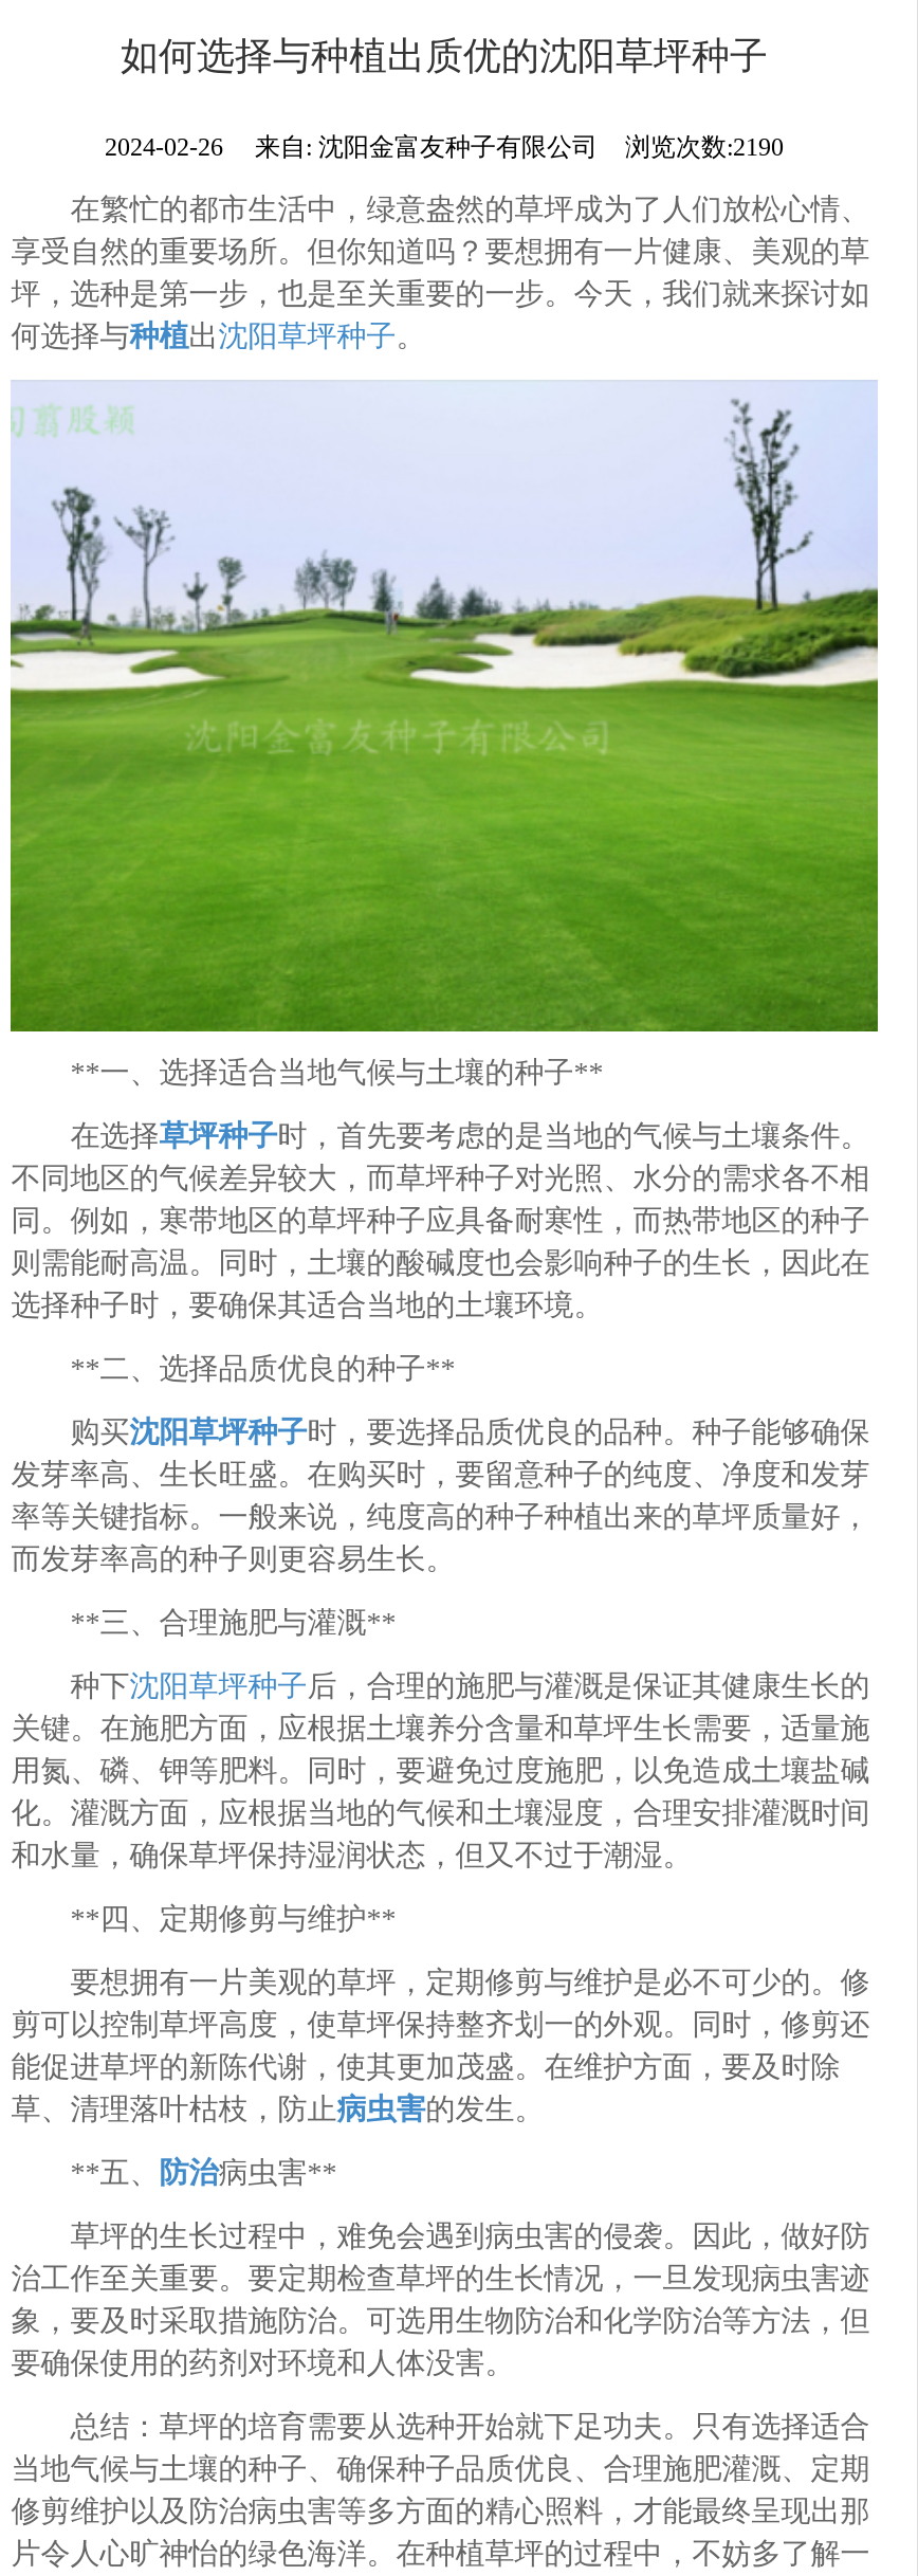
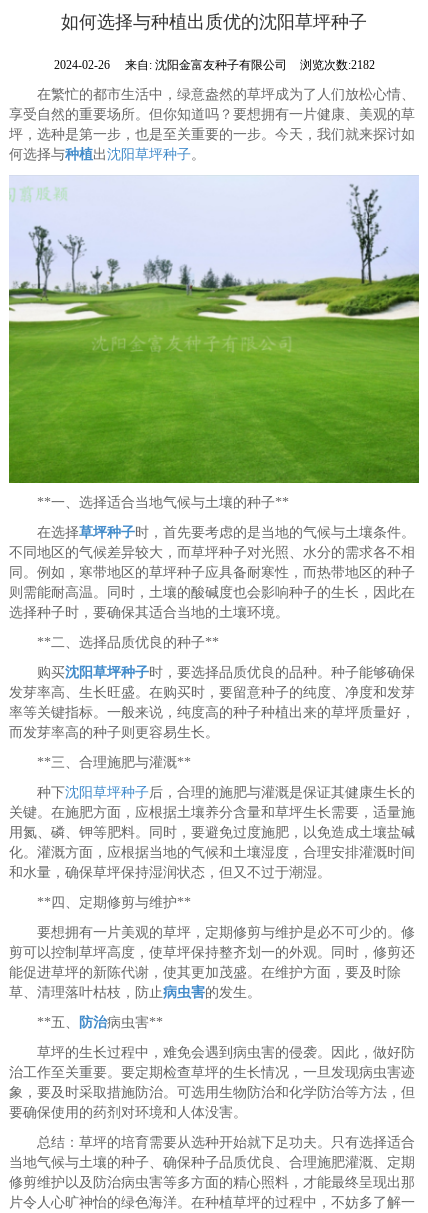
[105,133,784,162] 2024-02-26 来自:沈阳金富友种子有限公司 浏览次数:2190 -> [53,58,374,72] 2024-02-26 来自:沈阳金富友种子有限公司 浏览次数:2182

